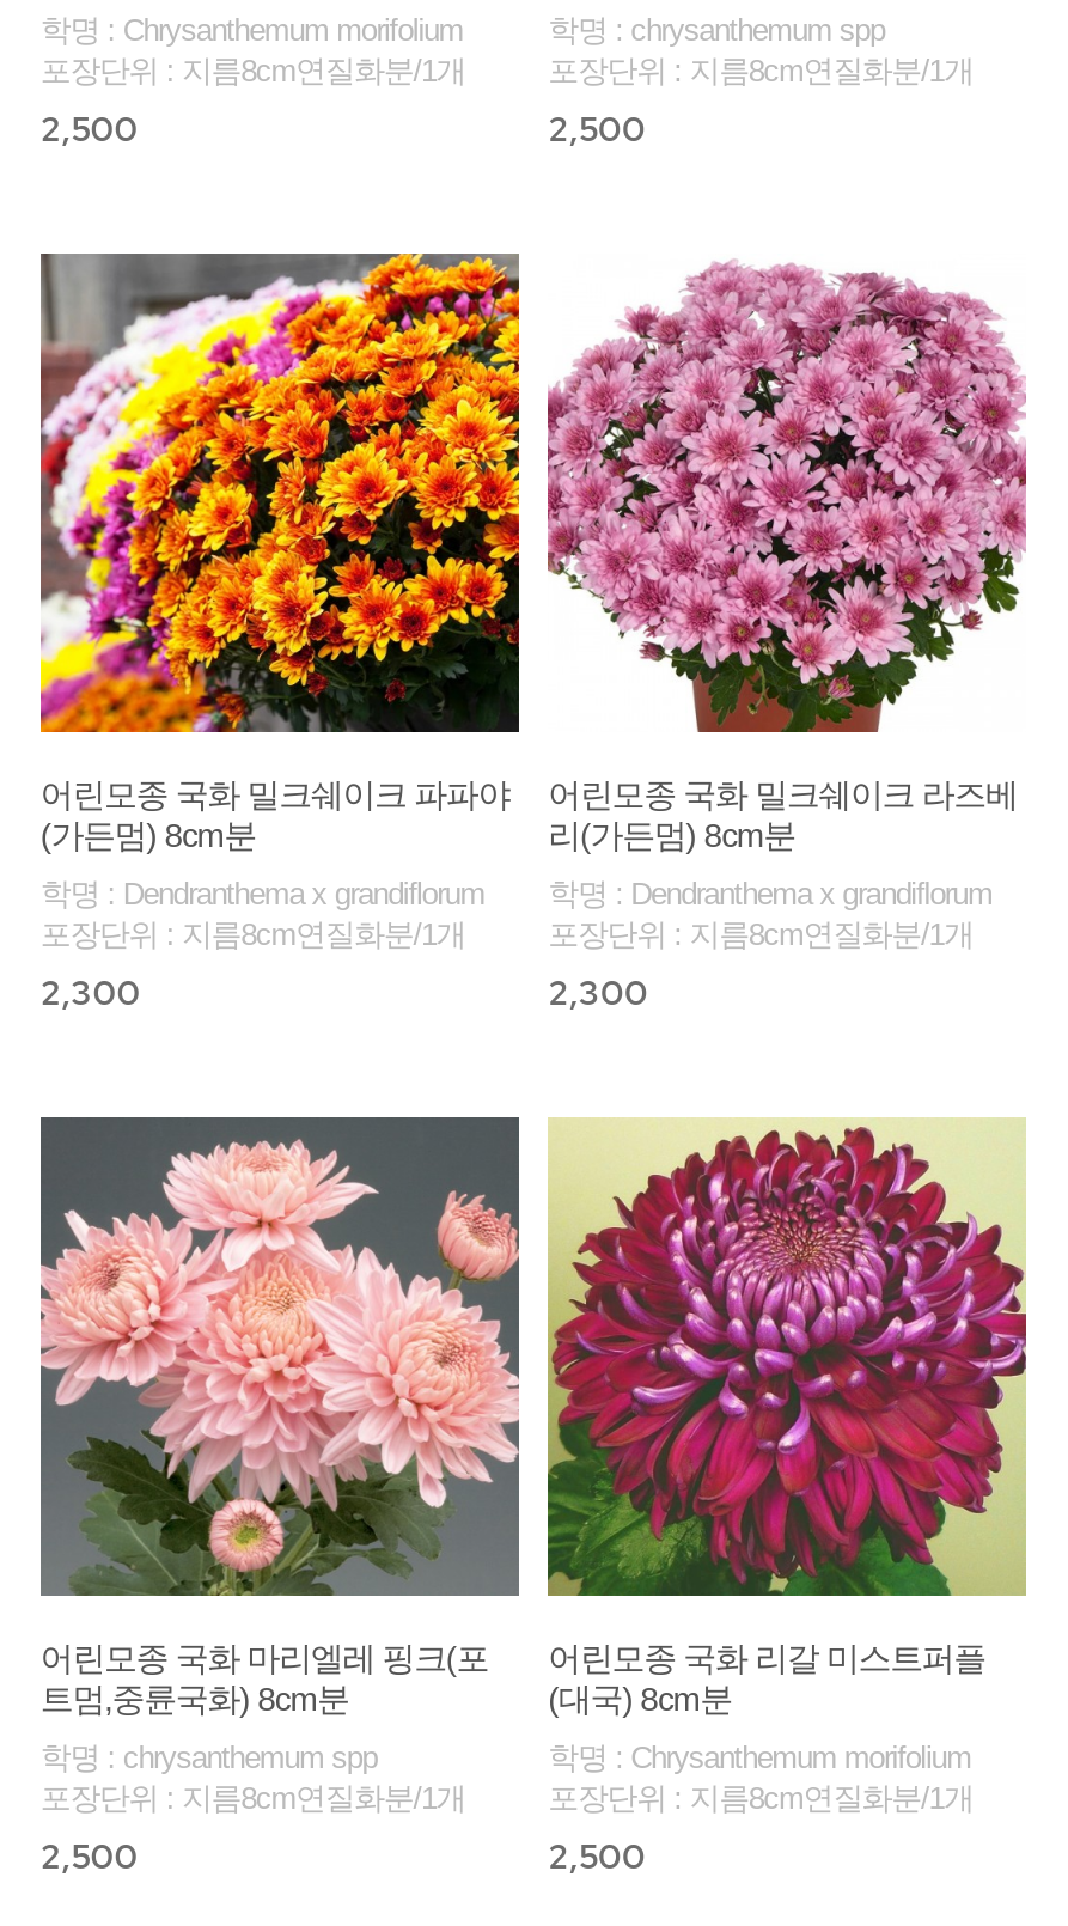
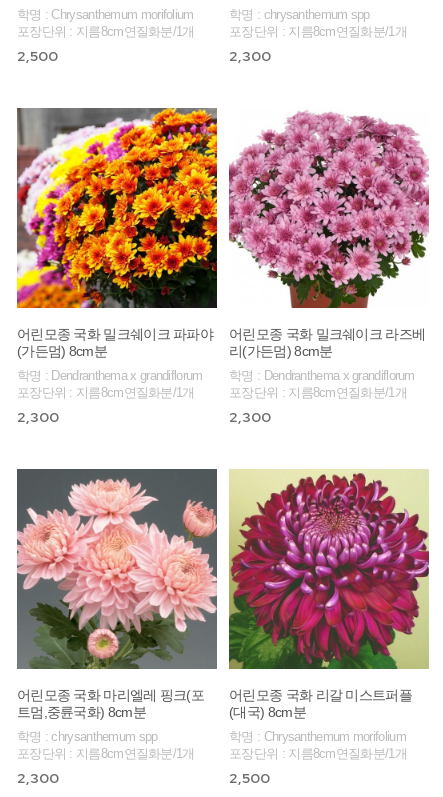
[548,107,646,150] 2,500 -> [229,47,271,65] 2,300
[40,1834,138,1877] 2,500 -> [17,769,59,787] 2,300

